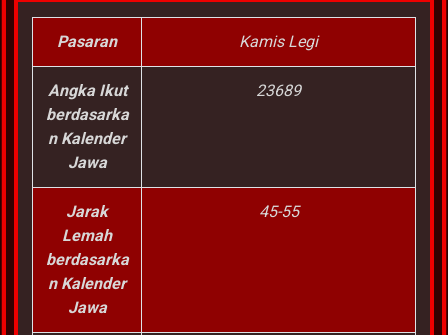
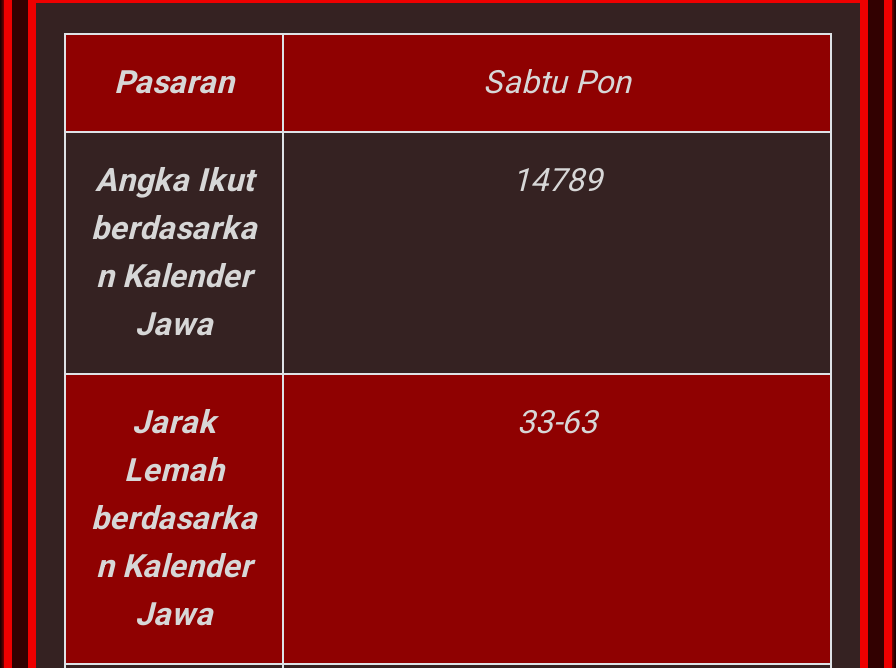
[239,32,318,51] Kamis Legi -> [483,63,631,101] Sabtu Pon
[256,81,301,100] 23689 -> [512,161,602,199] 14789
[258,202,298,221] 45-55 -> [517,403,597,441] 33-63

